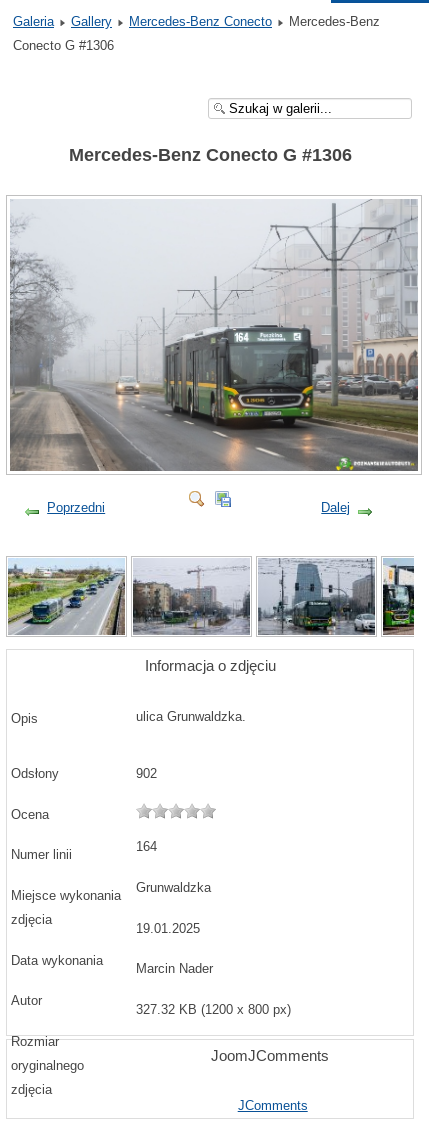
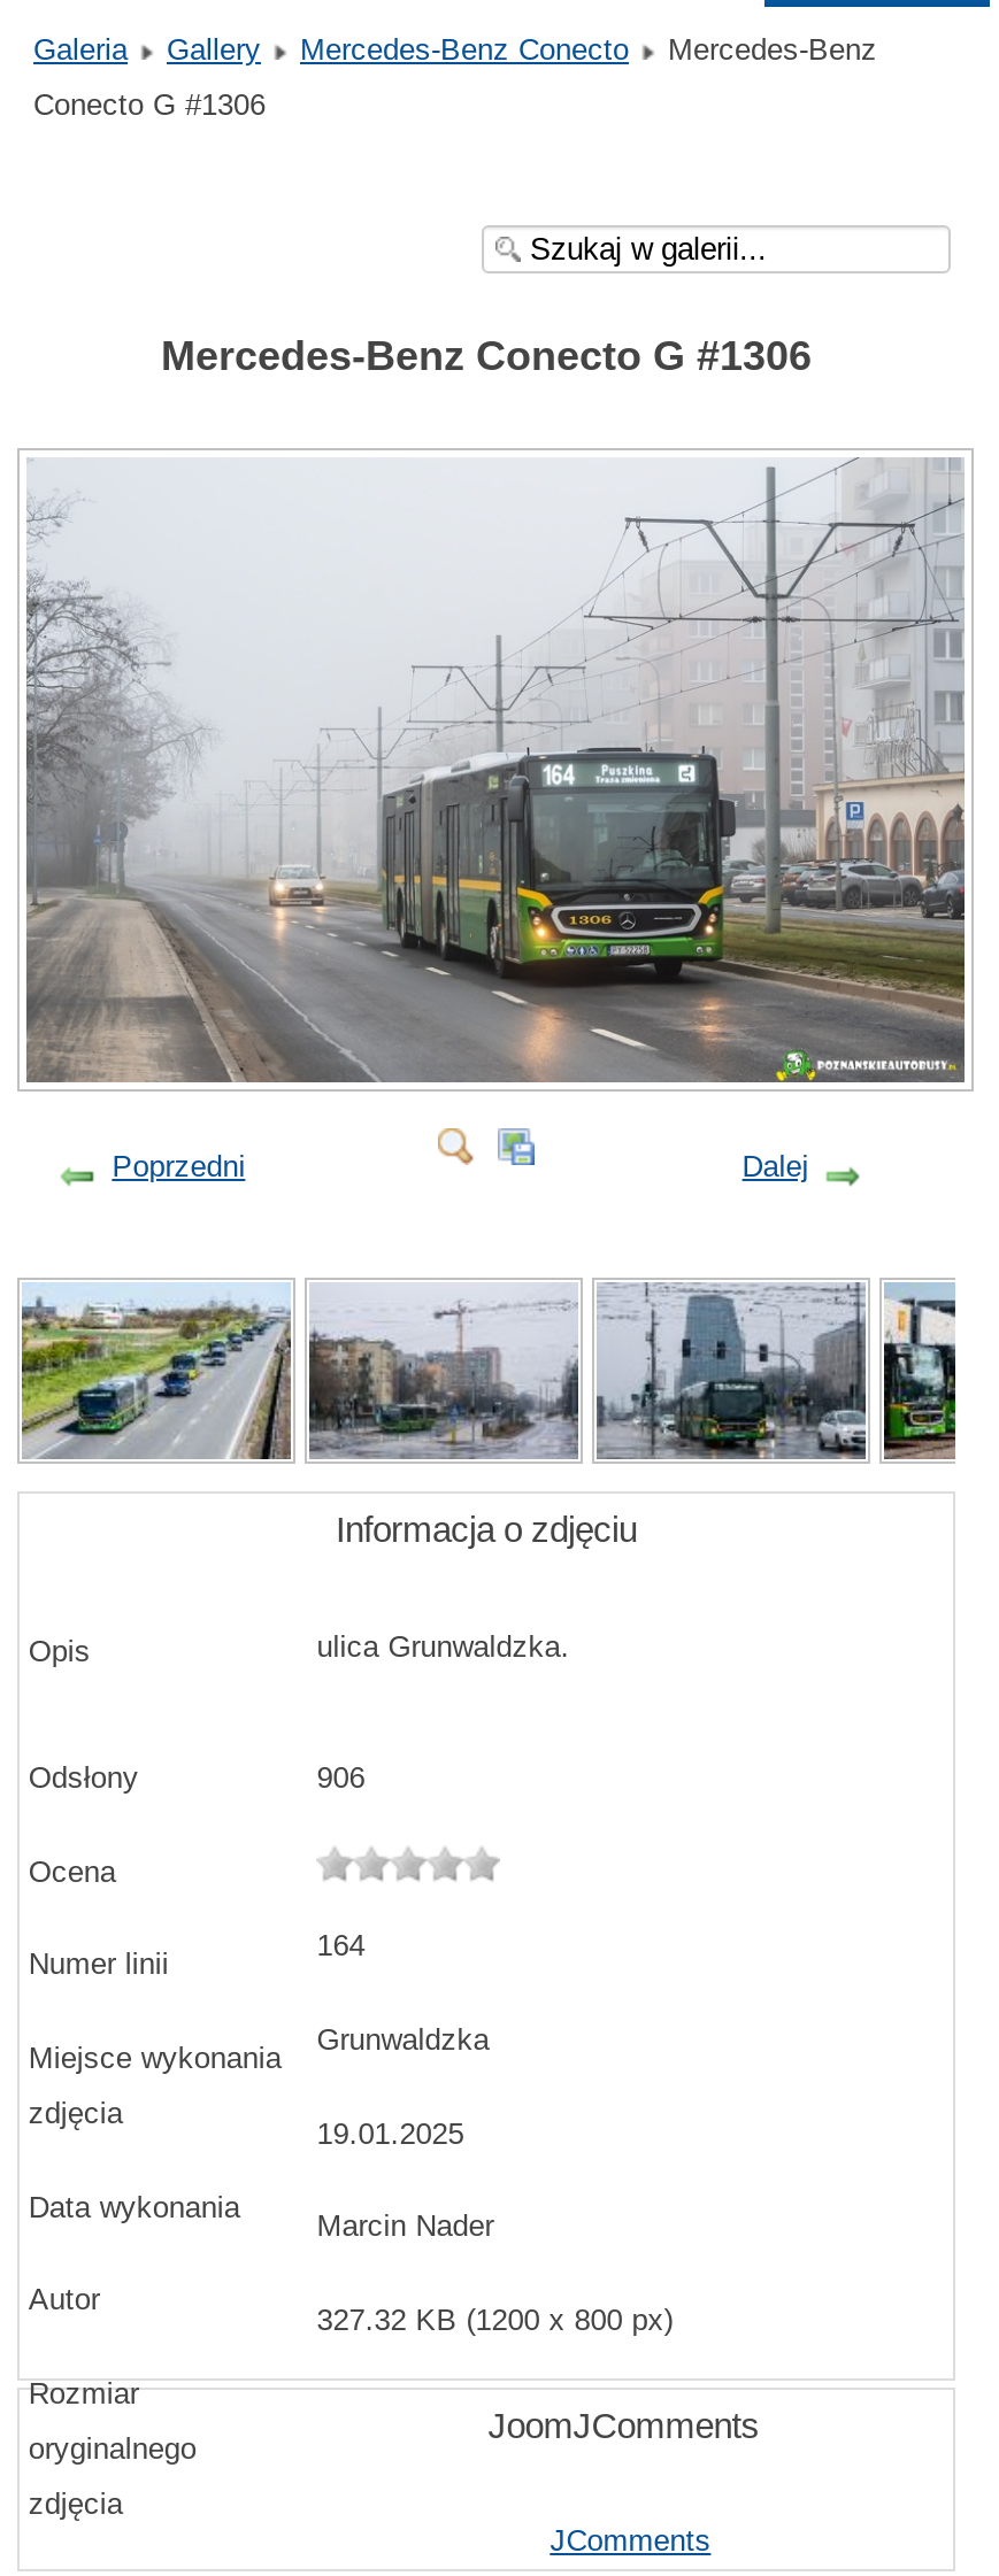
[136,766,157,781] 902 -> [317,1761,365,1795] 906

